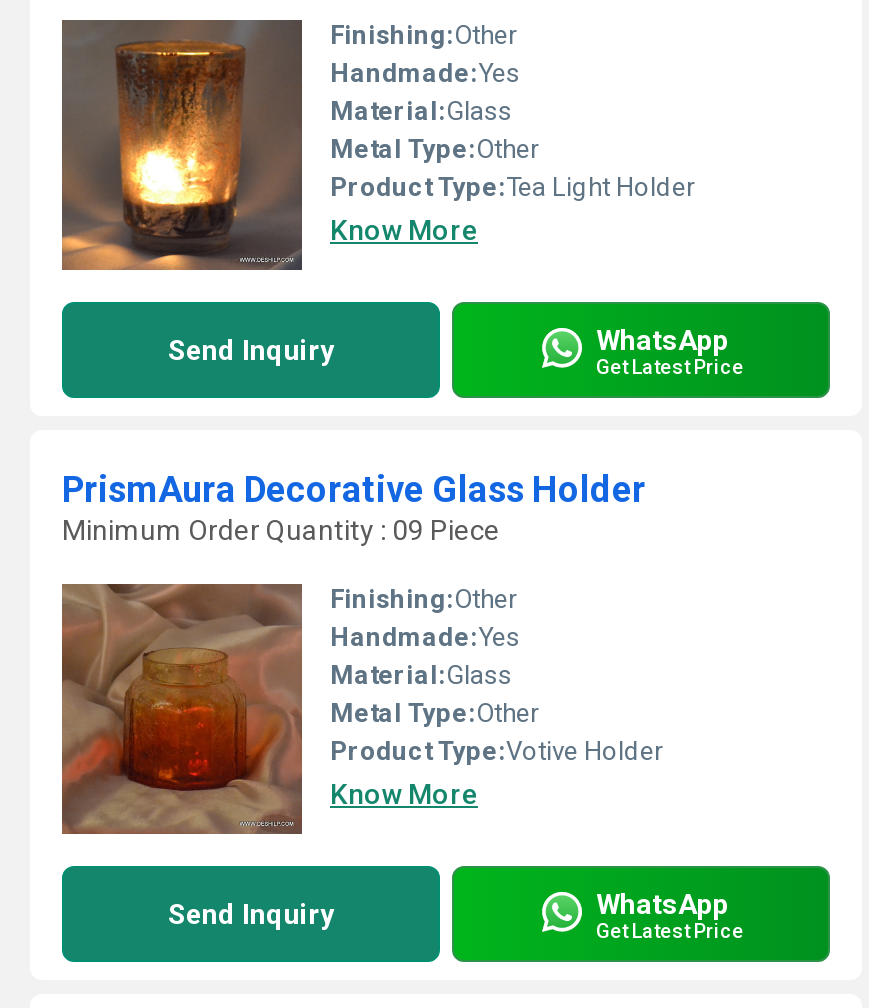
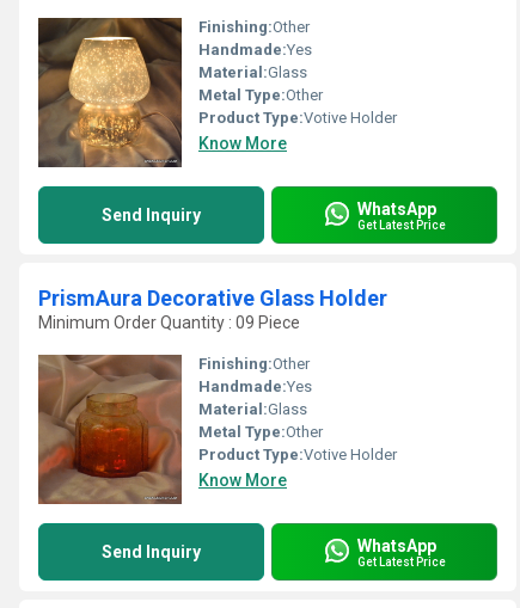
[60,20,694,272] [image] | Product Type:Tea Light Holder -> [37,18,397,168] [image] | Product Type:Votive Holder

